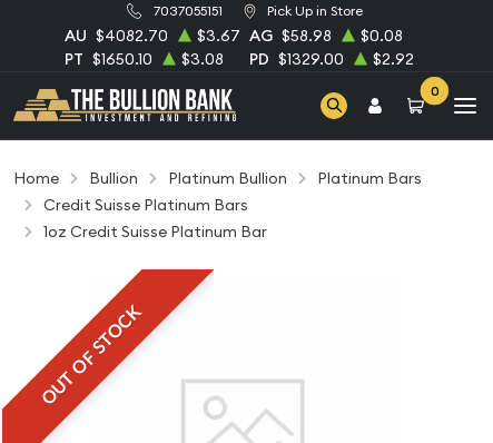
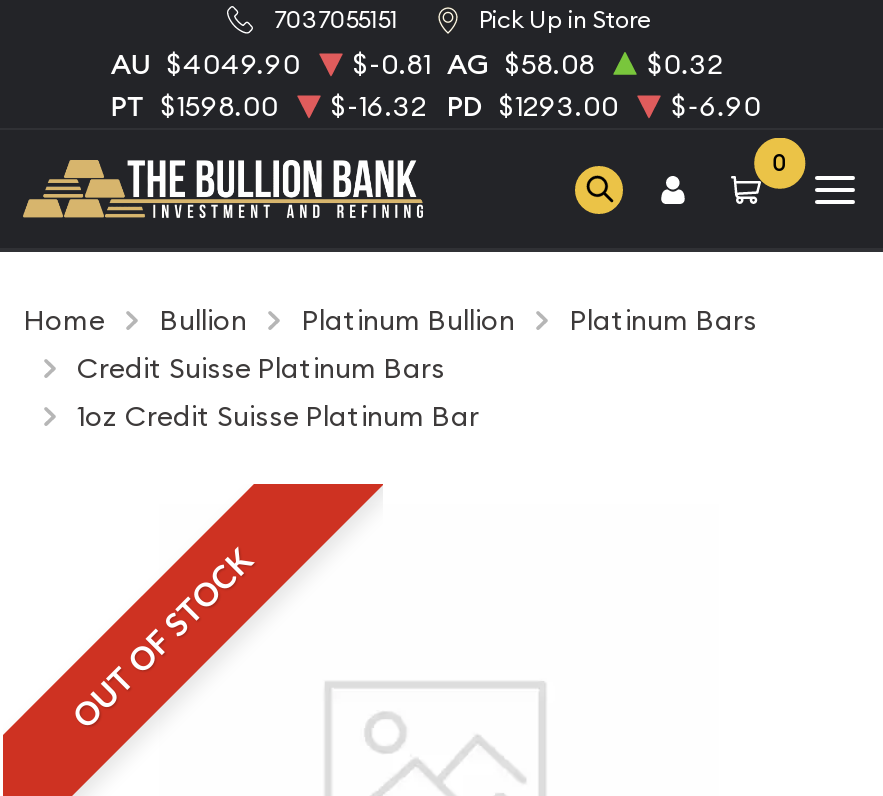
[64,25,414,68] AU $4082.70 | $3.67 AG $58.98 | $0.08 | PT $1650.10 | $3.08 | PD $1329.00 | $2.92 -> [111,45,761,123] AU $4049.90 | $-0.81 AG $58.08 | $0.32 | PT $1598.00 | $-16.32 PD $1293.00 | $-6.90

